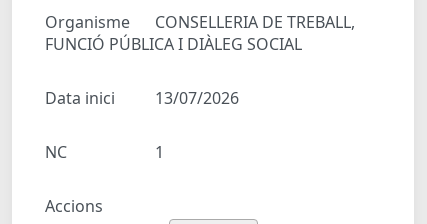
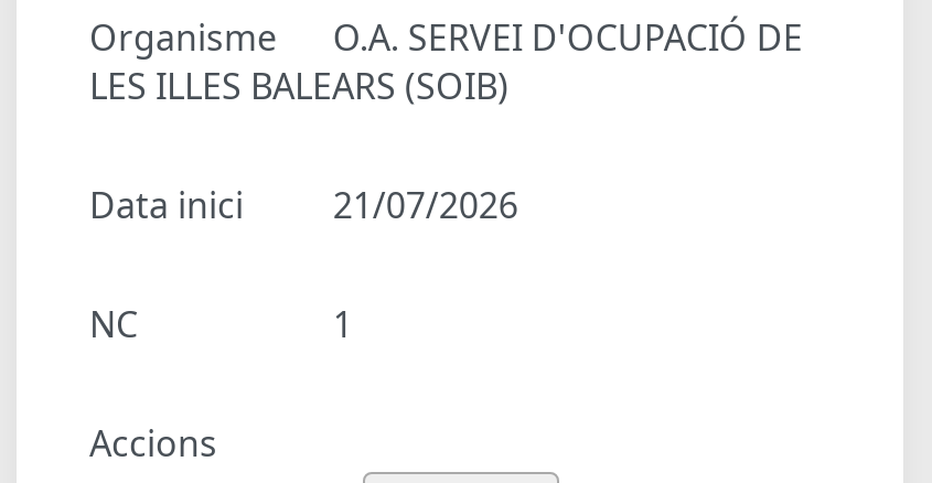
[45,11,355,55] CONSELLERIA DE TREBALL, | FUNCIÓ PÚBLICA I DIÀLEG SOCIAL -> [89,14,803,111] O.A. SERVEI D'OCUPACIÓ DE | LES ILLES BALEARS (SOIB)
[45,87,239,109] Data inici 13/07/2026 -> [89,182,518,230] Data inici 21/07/2026

